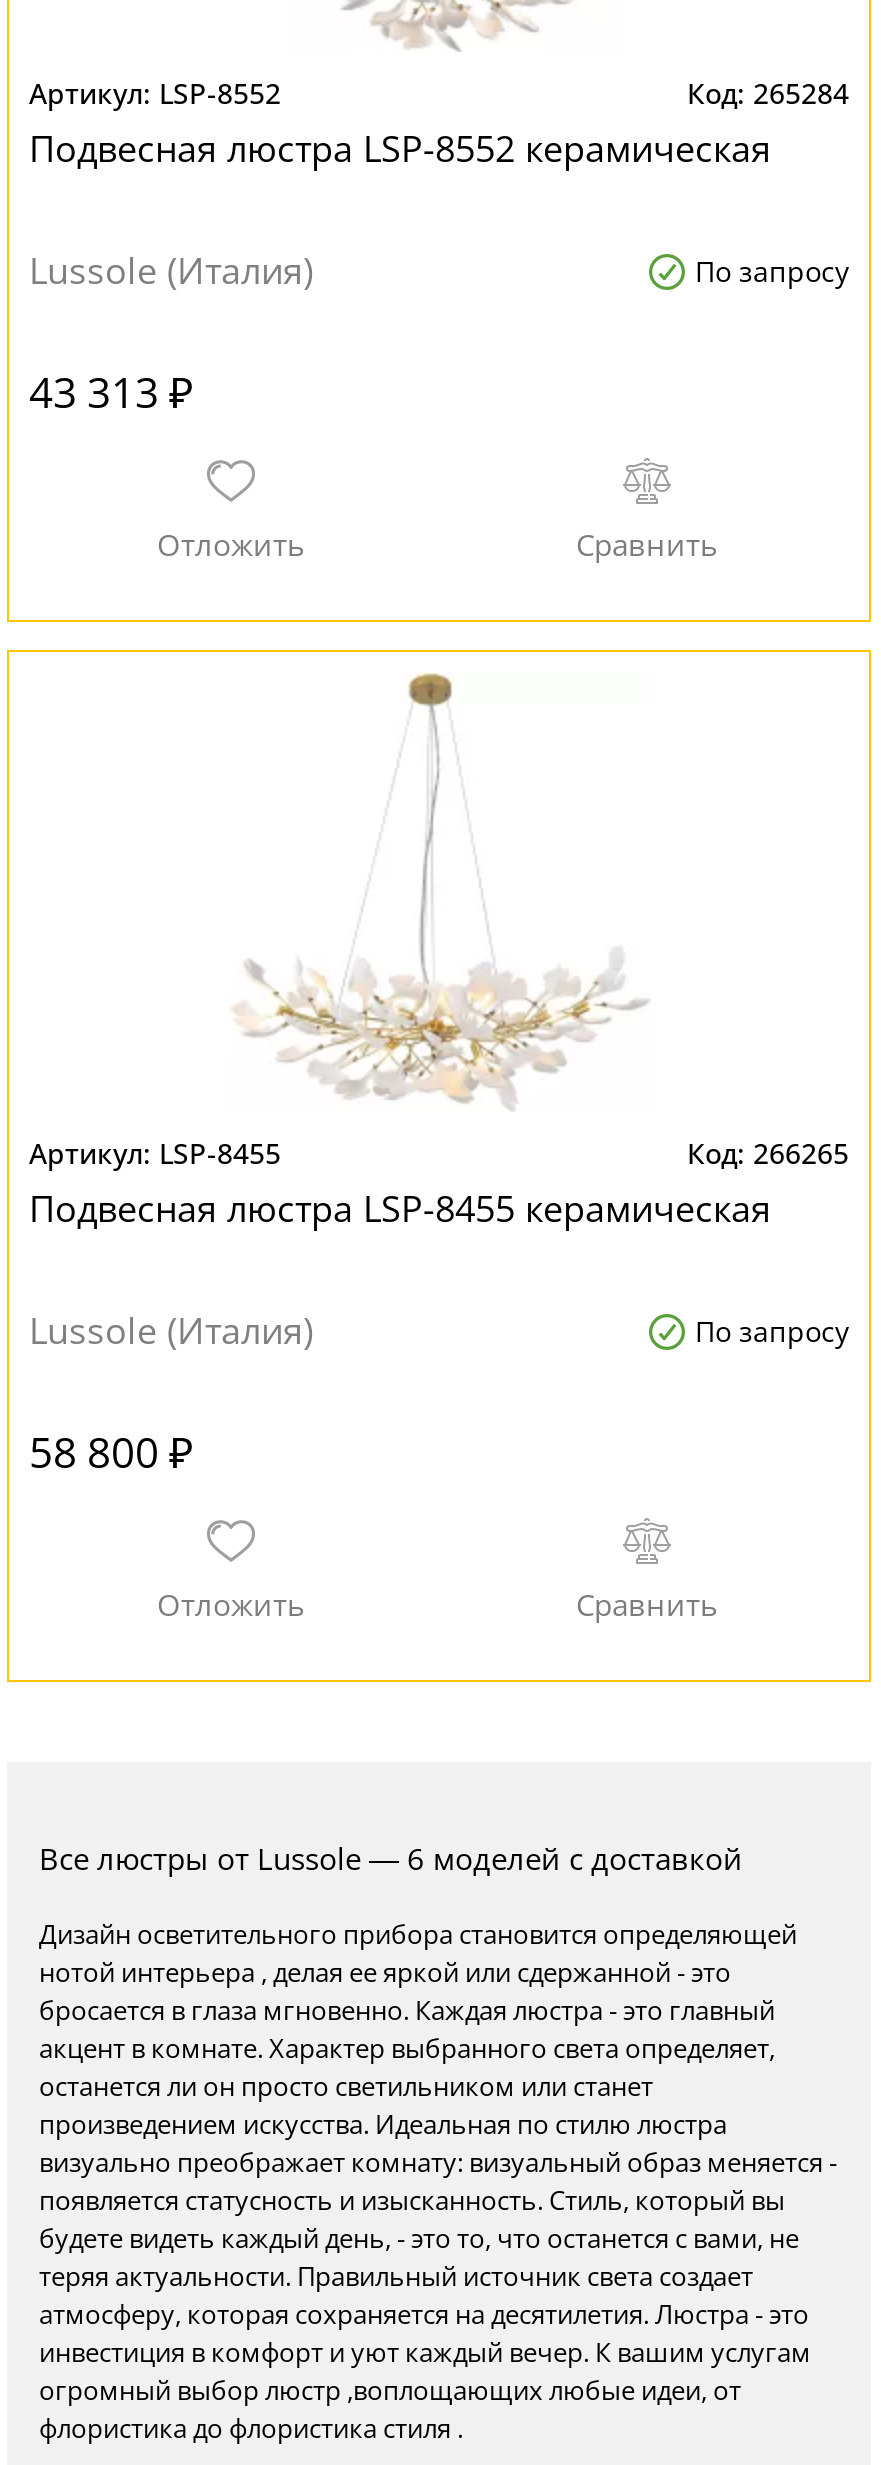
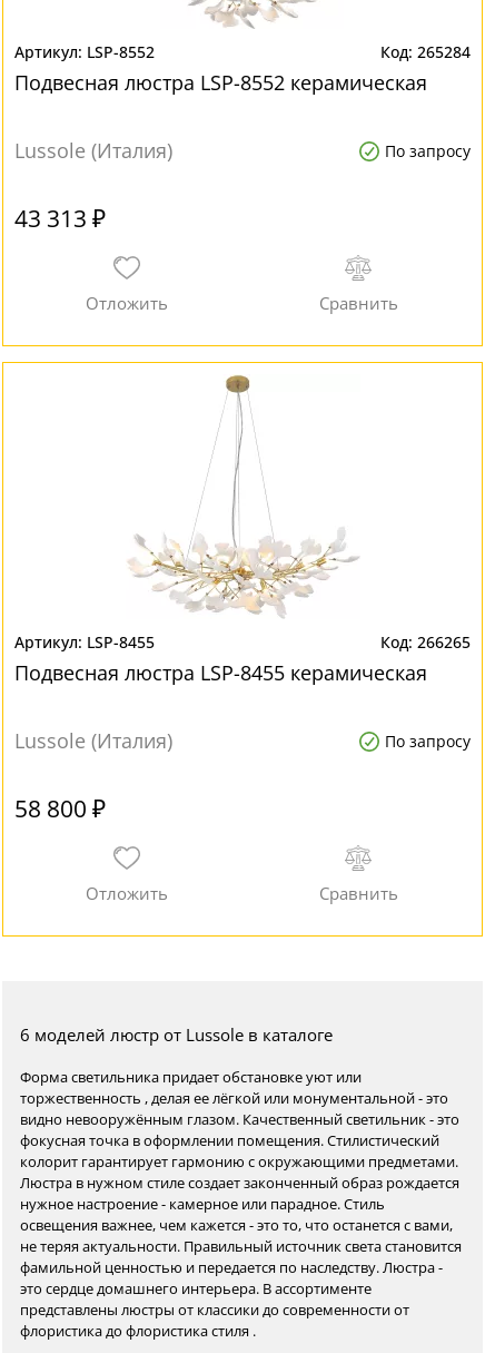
[39,1838,743,1878] Все люстры от Lussole — 6 моделей с доставкой -> [20,1023,333,1046] 6 моделей люстр от Lussole в каталоге
[39,1916,837,2408] Дизайн осветительного прибора становится определяющей | нотой интерьера , делая ее яркой или сдержанной - это | бросается в глаза мгновенно. Каждая люстра - это главный | акцент в комнате. Характер выбранного света определяет, | останется ли он просто светильником или станет | произведением искусства. Идеальная по стилю люстра | визуально преображает комнату: визуальный образ меняется - | появляется статусность и изысканность. Стиль, который вы | будете видеть каждый день, - это то, что останется с вами, не | теряя актуальности. Правильный источник света создает | атмосферу, которая сохраняется на десятилетия. Люстра - это | инвестиция в комфорт и уют каждый вечер. К вашим услугам | огромный выбор люстр ,воплощающих любые идеи, от -> [20,1067,462,1320] Форма светильника придает обстановке уют или | торжественность , делая ее лёгкой или монументальной - это | видно невооружённым глазом. Качественный светильник - это | фокусная точка в оформлении помещения. Стилистический | колорит гарантирует гармонию с окружающими предметами. | Люстра в нужном стиле создает законченный образ рождается | нужное настроение - камерное или парадное. Стиль | освещения важнее, чем кажется - это то, что останется с вами, | не теряя актуальности. Правильный источник света становится | фамильной ценностью и передается по наследству. Люстра - | это сердце домашнего интерьера. В ассортименте | представлены люстры от классики до современности от

